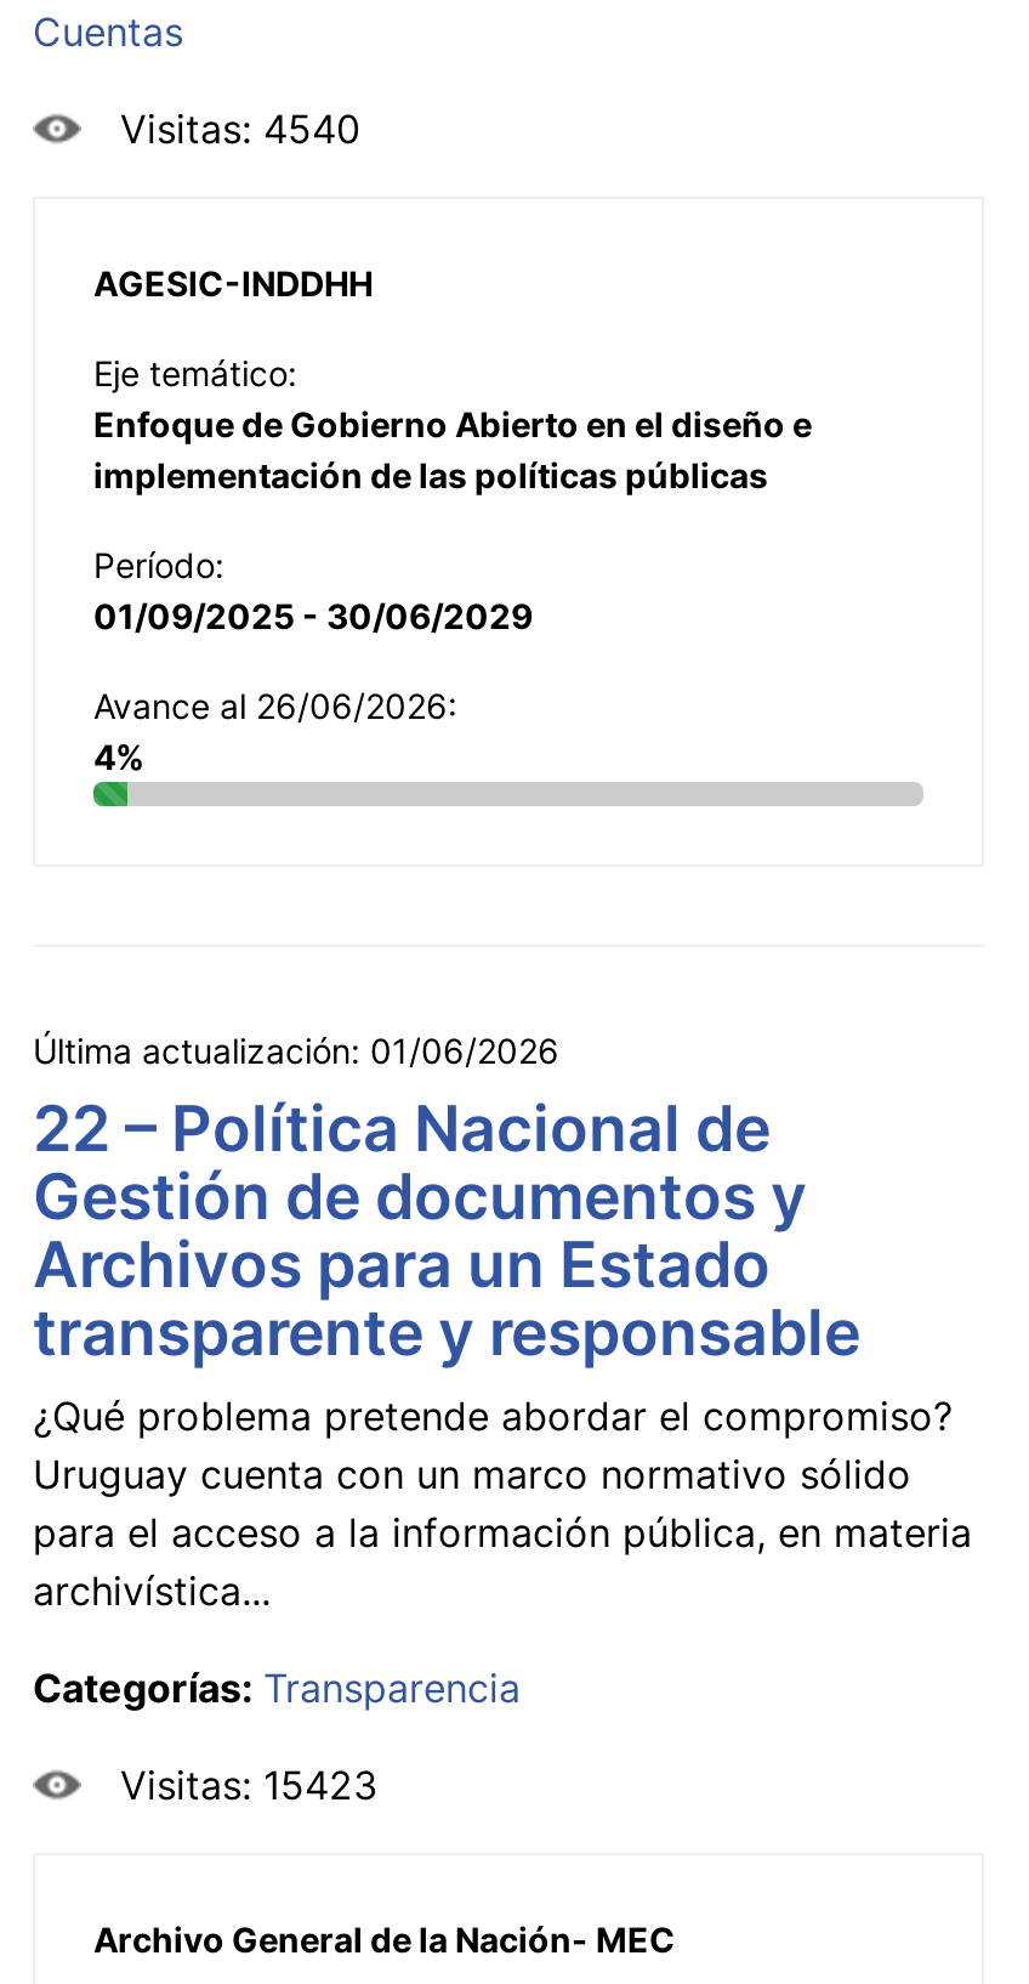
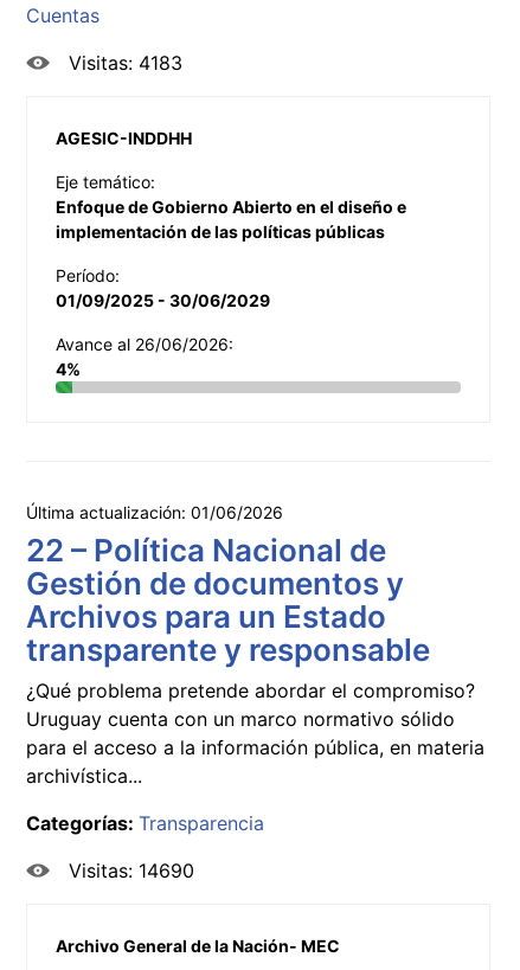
[120,104,360,153] Visitas: 4540 -> [69,51,182,74] Visitas: 4183
[120,1760,377,1809] Visitas: 15423 -> [69,858,194,882] Visitas: 14690

